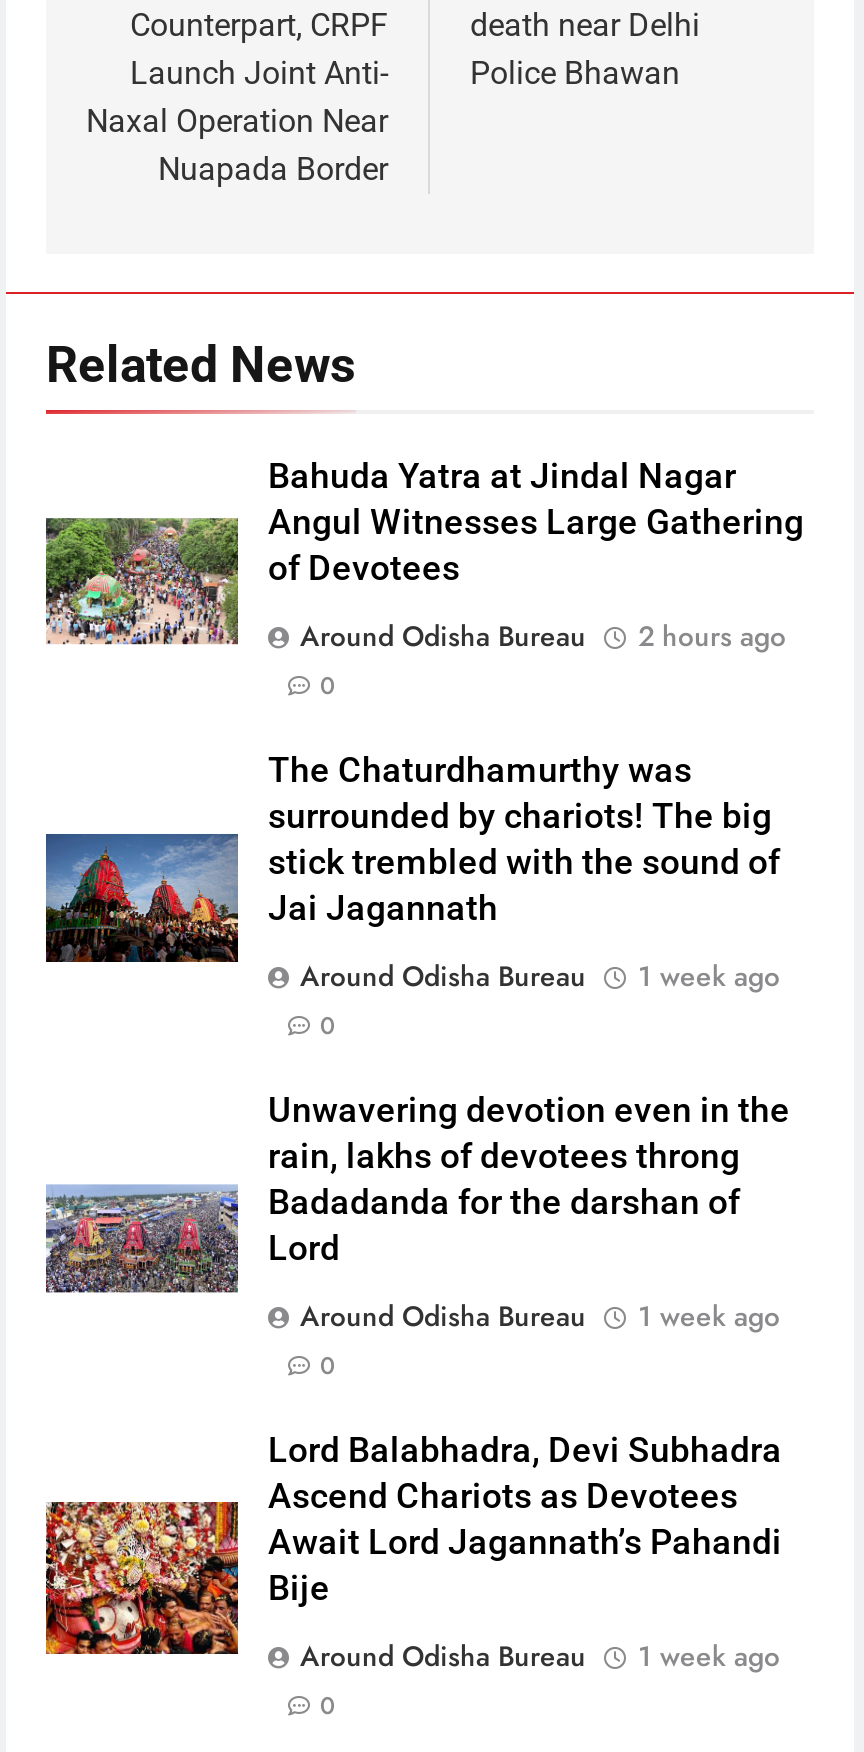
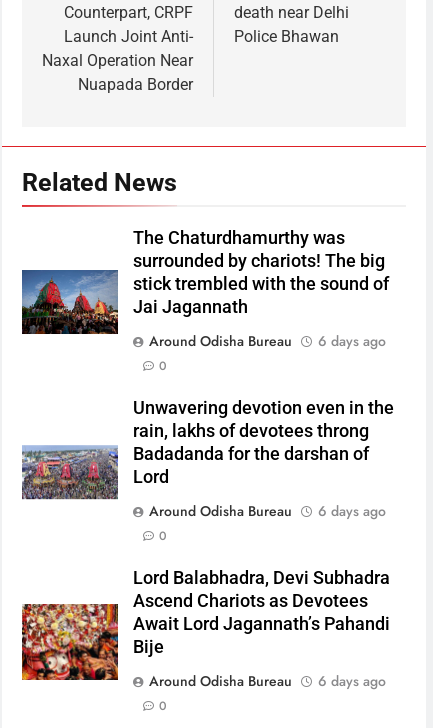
[44,456,804,704] [image] | Bahuda Yatra at Jindal Nagar | Angul Witnesses Large Gathering | of Devotees | Around Odisha Bureau | 2 hours ago | 0 -> none
[300,956,780,996] Around Odisha Bureau 1 week ago -> [149,331,386,351] Around Odisha Bureau 6 days ago
[300,1296,780,1336] Around Odisha Bureau 1 week ago -> [149,501,386,521] Around Odisha Bureau 6 days ago
[300,1636,780,1676] Around Odisha Bureau 1 week ago -> [149,671,386,691] Around Odisha Bureau 6 days ago

